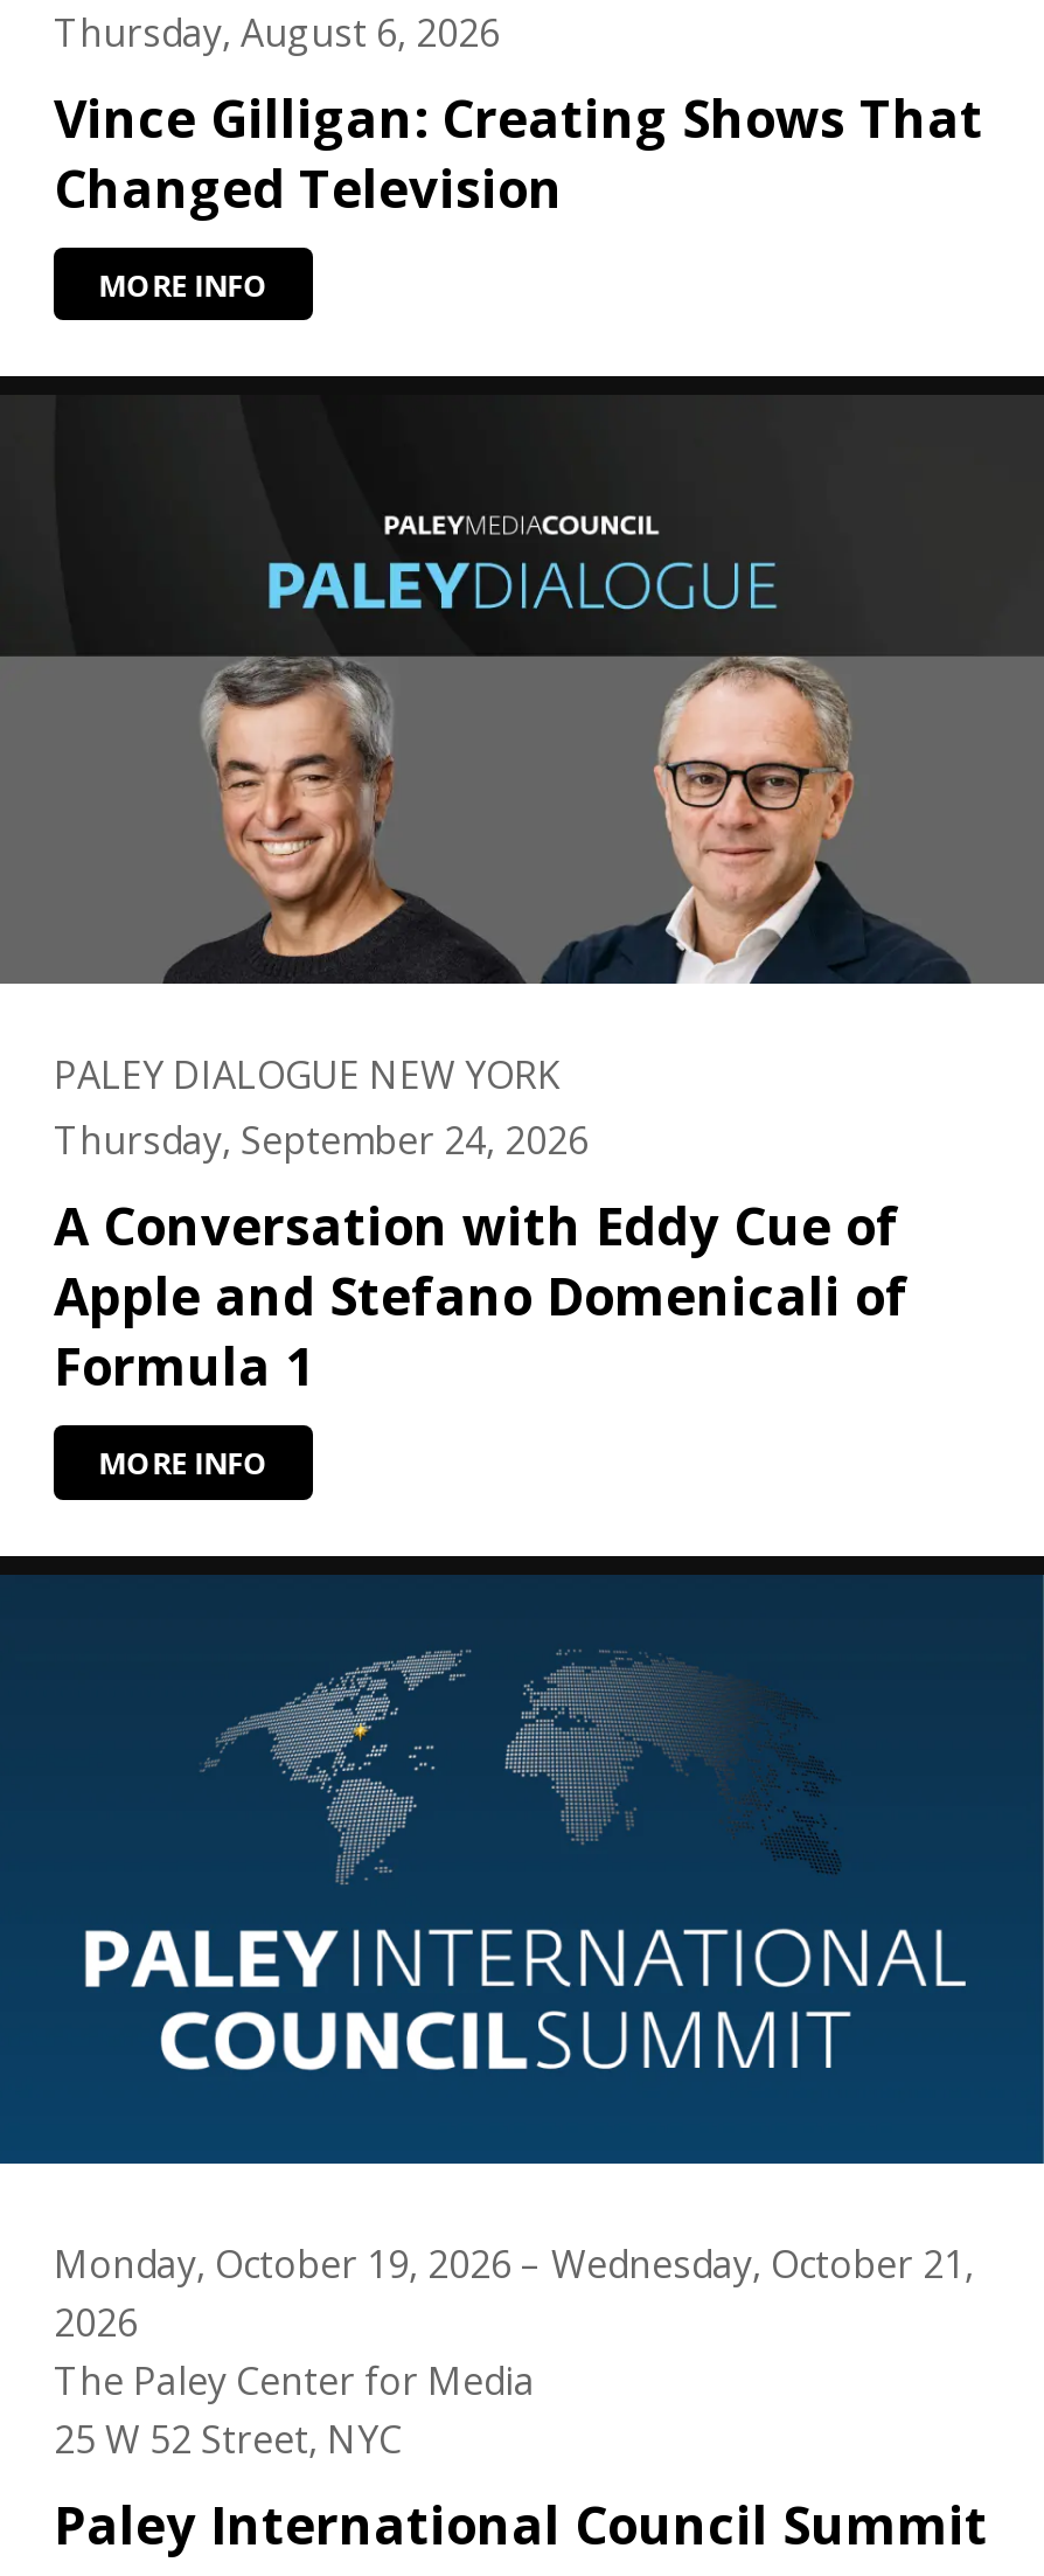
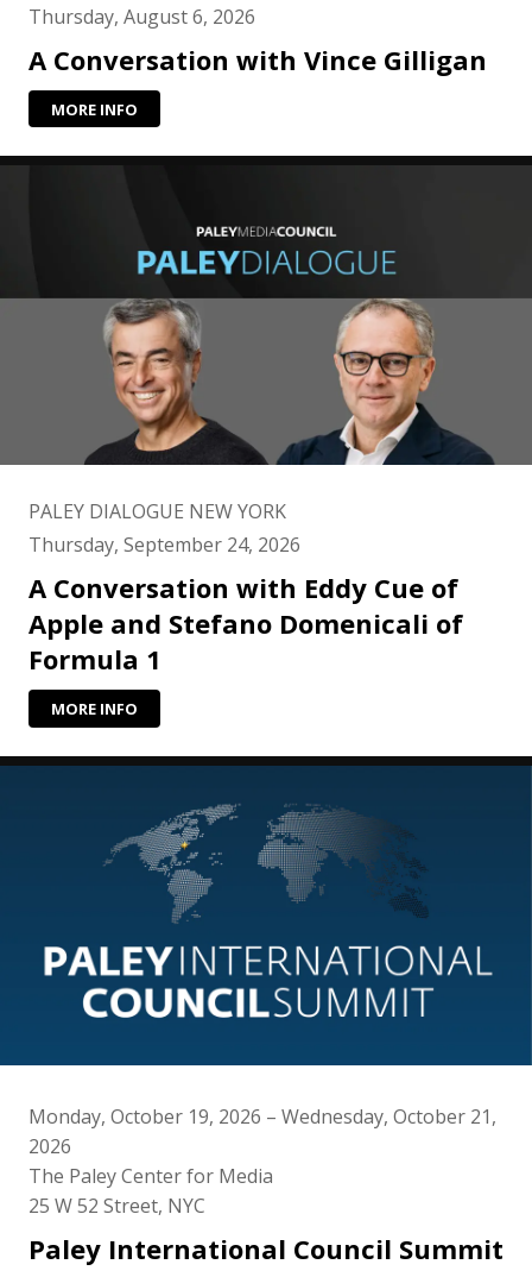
[54,82,983,223] Vince Gilligan: Creating Shows That | Changed Television -> [28,42,494,78] A Conversation with Vince Gilligan

